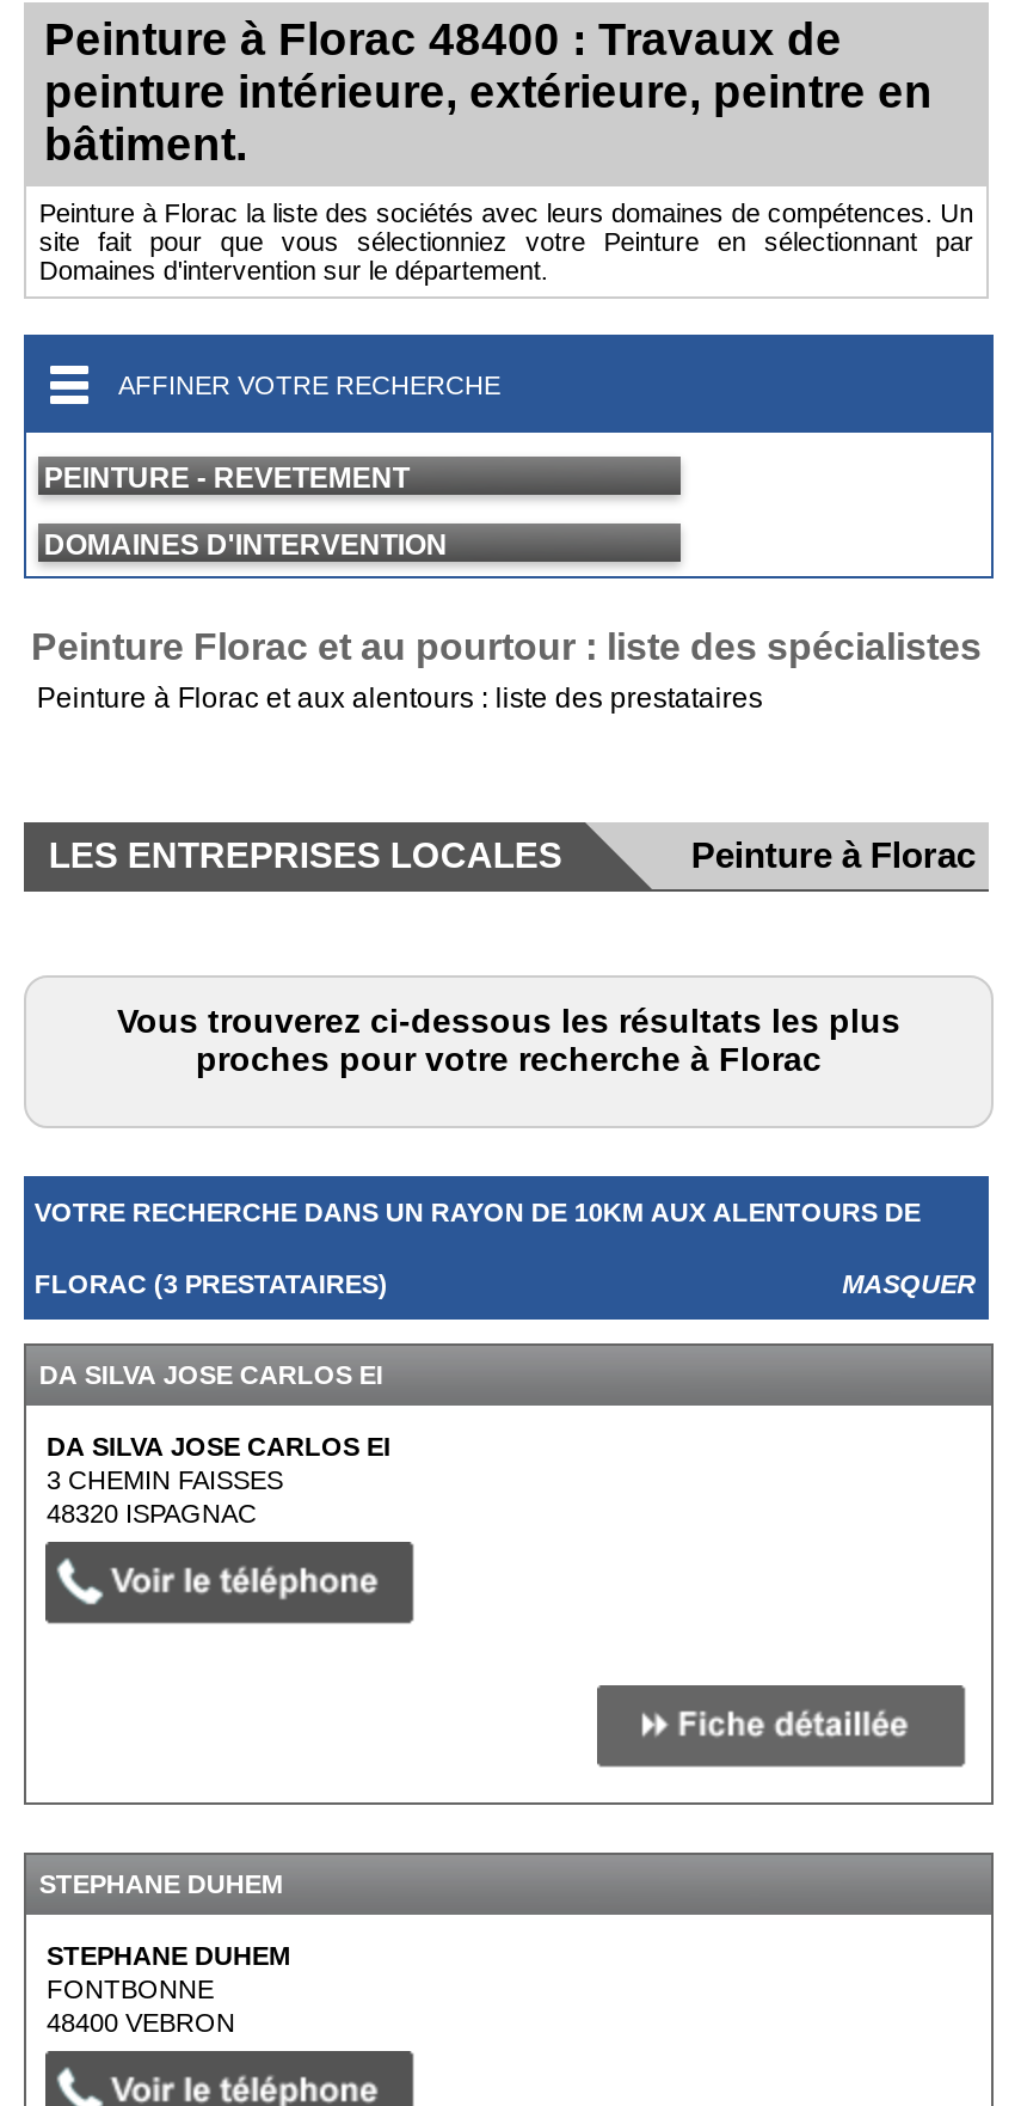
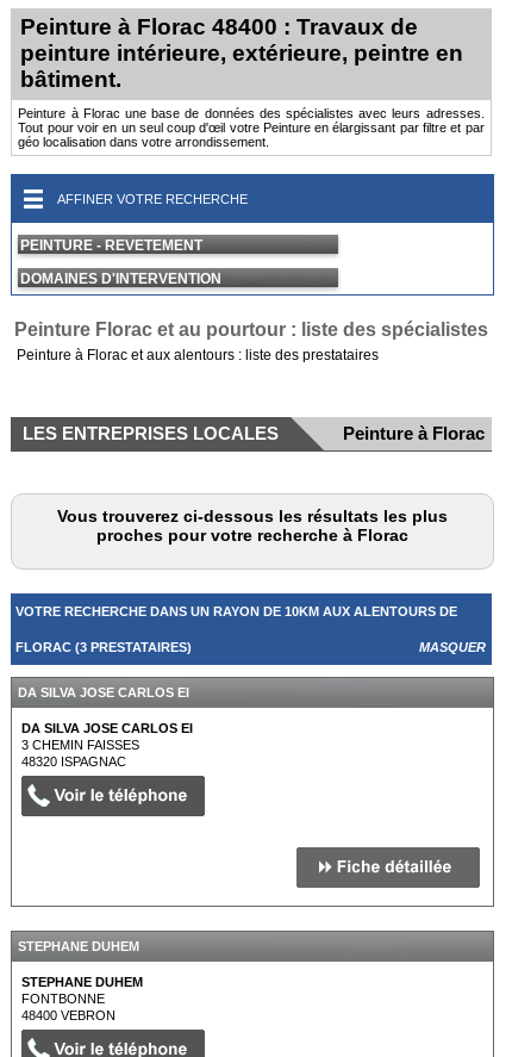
[39,198,973,284] Peinture à Florac la liste des sociétés avec leurs domaines de compétences. Un | site fait pour que vous sélectionniez votre Peinture en sélectionnant par | Domaines d'intervention sur le département. -> [18,106,484,149] Peinture à Florac une base de données des spécialistes avec leurs adresses. | Tout pour voir en un seul coup d'œil votre Peinture en élargissant par filtre et par | géo localisation dans votre arrondissement.

